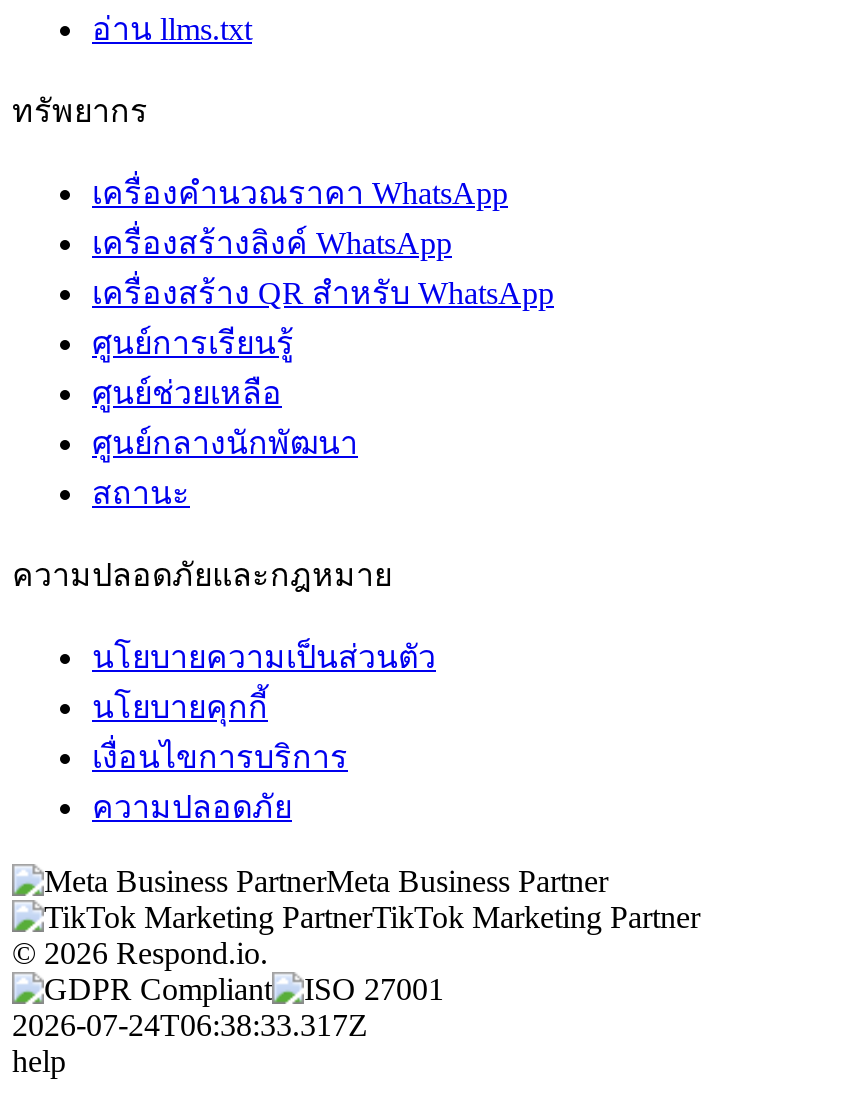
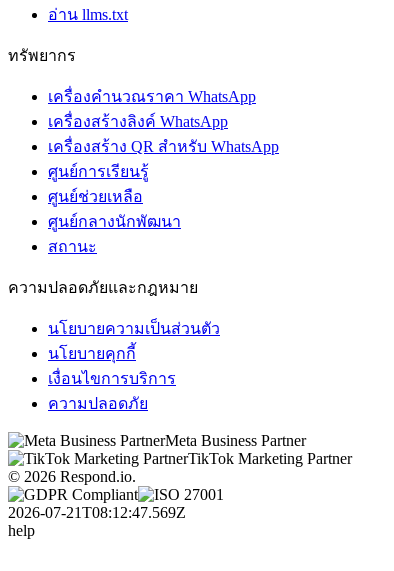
[12,1008,368,1042] 2026-07-24T06:38:33.317Z -> [8,504,186,521] 2026-07-21T08:12:47.569Z

